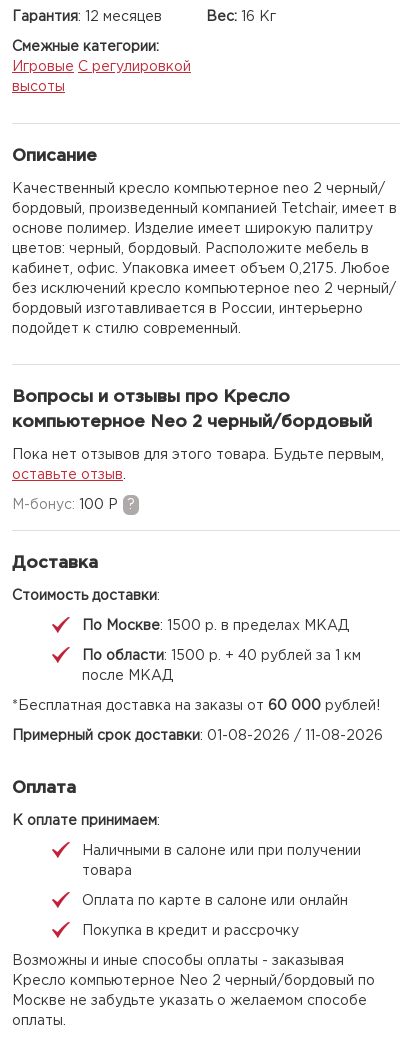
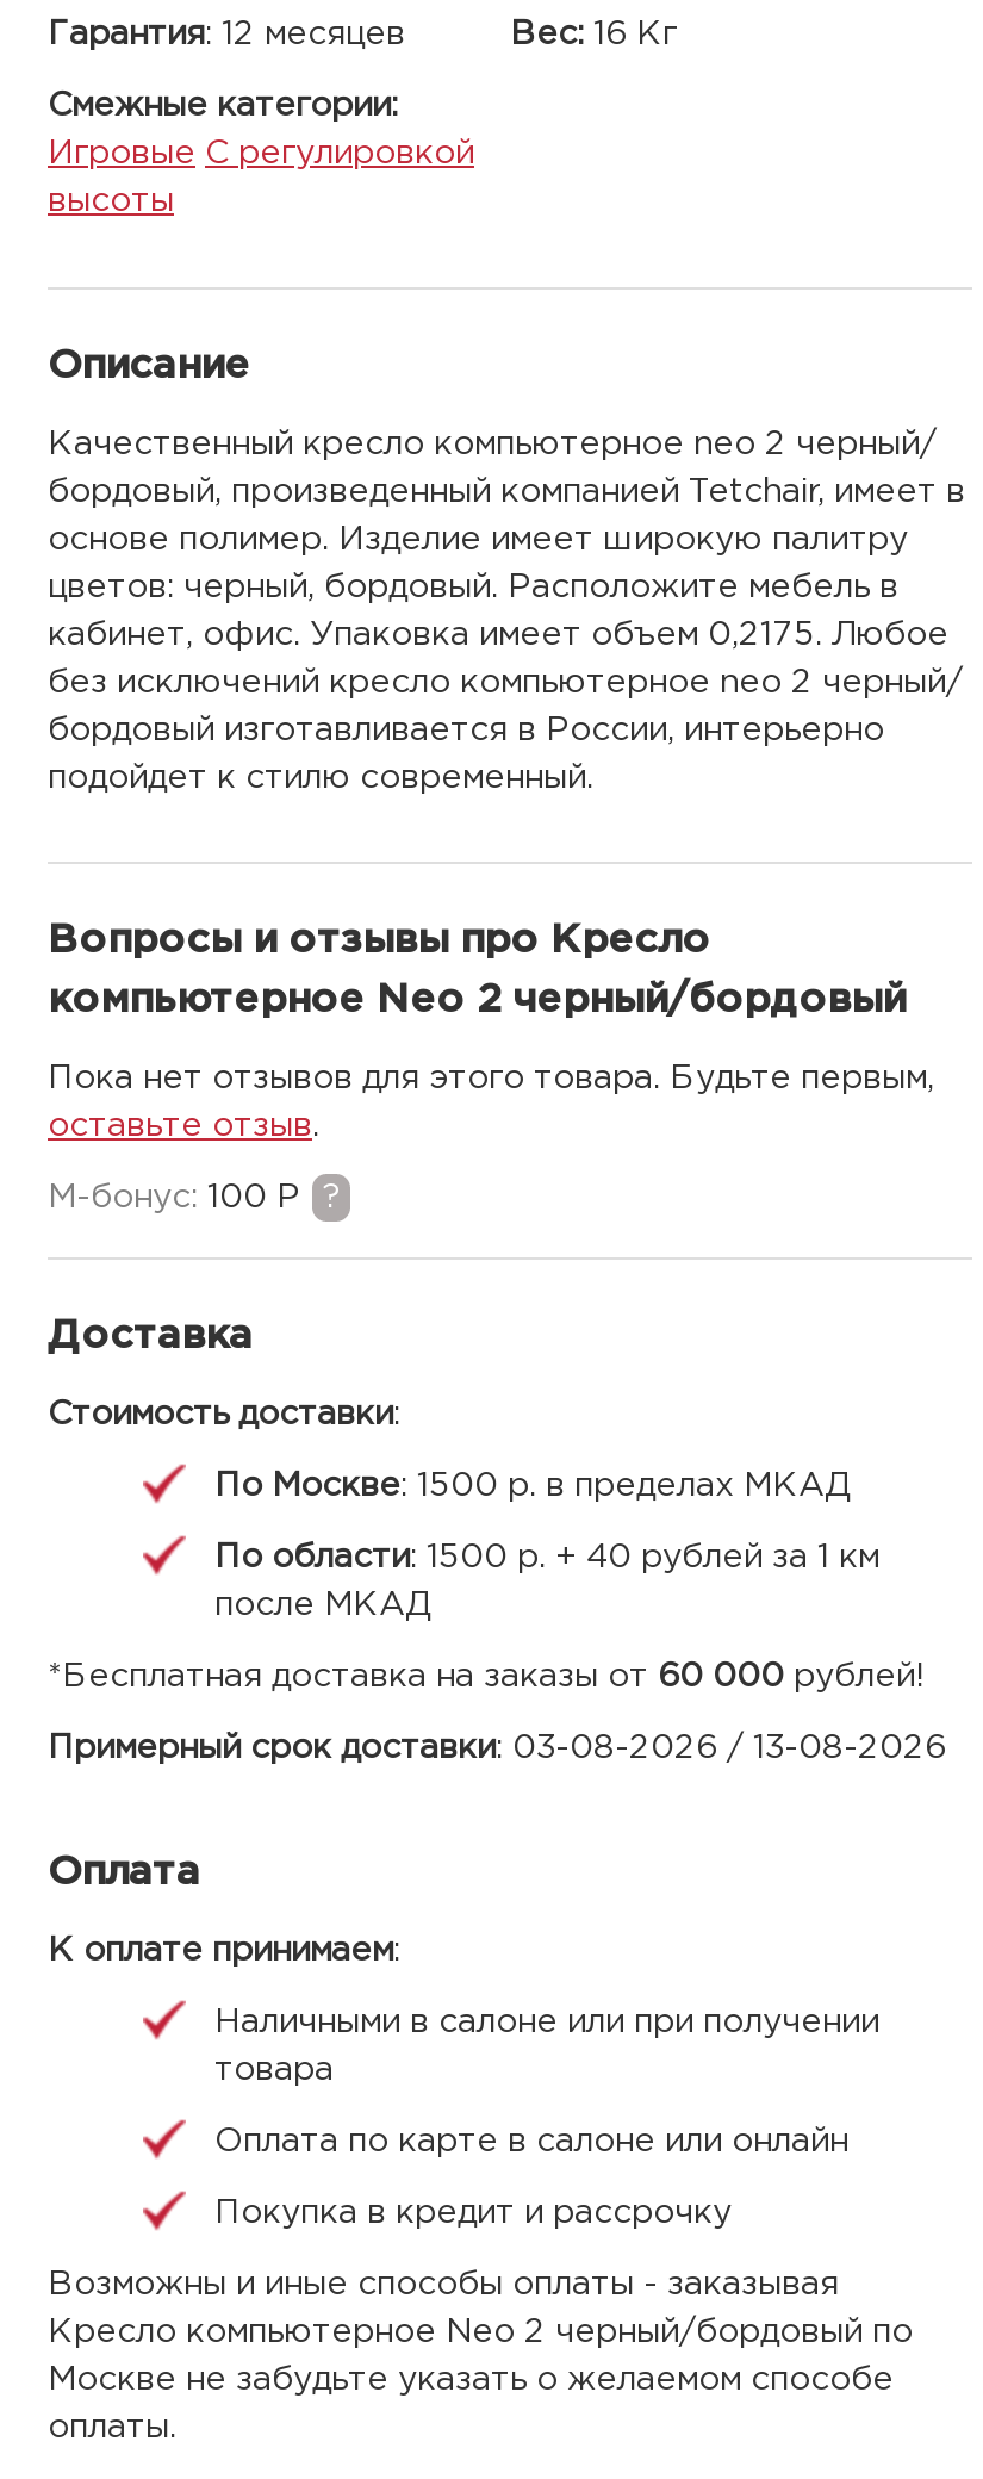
[12,729,383,741] Примерный срок доставки: 01-08-2026 / 11-08-2026 -> [48,1733,946,1762] Примерный срок доставки: 03-08-2026 / 13-08-2026

